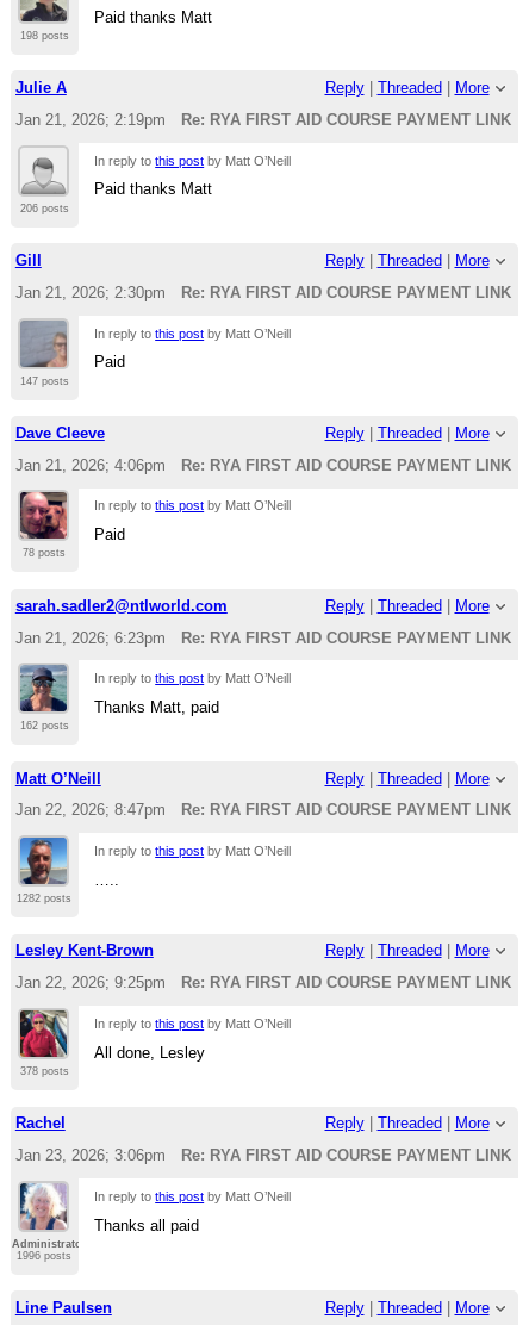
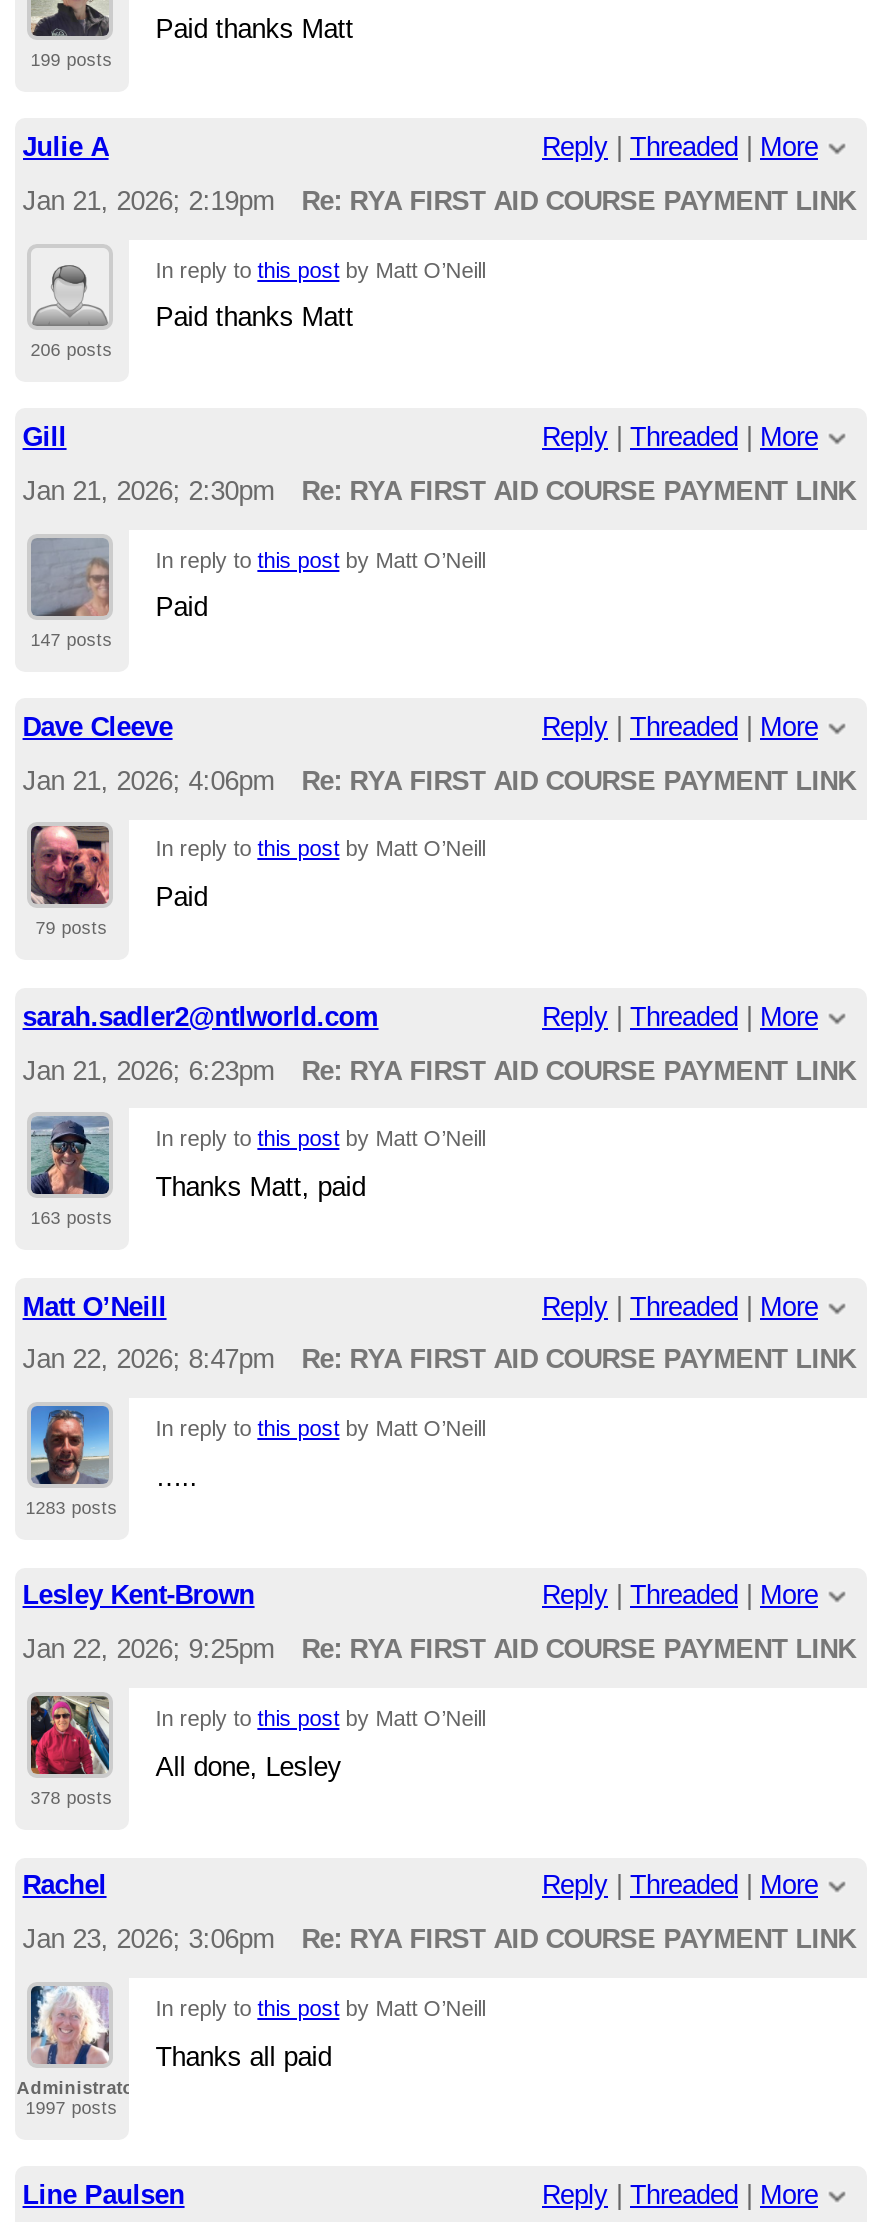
[20,30,69,42] 198 posts -> [31,50,113,70] 199 posts
[23,548,66,559] 78 posts -> [35,919,107,939] 79 posts
[20,720,69,732] 162 posts -> [31,1209,113,1229] 163 posts
[17,893,72,905] 1282 posts -> [25,1498,117,1518] 1283 posts
[17,1250,72,1262] 1996 posts -> [25,2098,117,2118] 1997 posts

